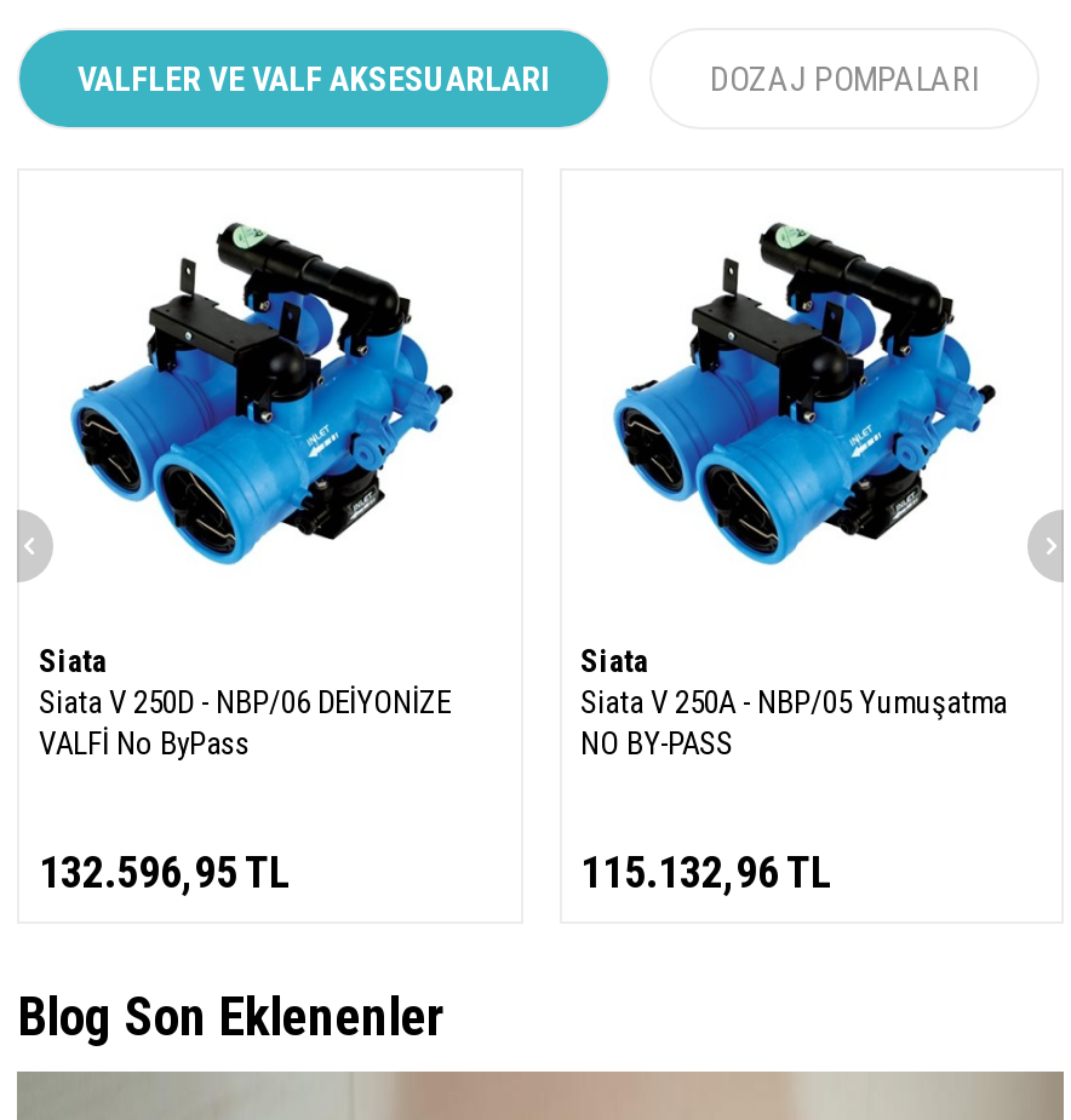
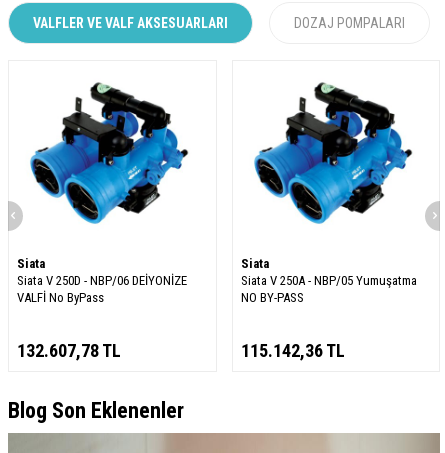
[39,845,291,896] 132.596,95 TL -> [17,339,121,360] 132.607,78 TL
[580,845,832,896] 115.132,96 TL -> [240,339,344,360] 115.142,36 TL

